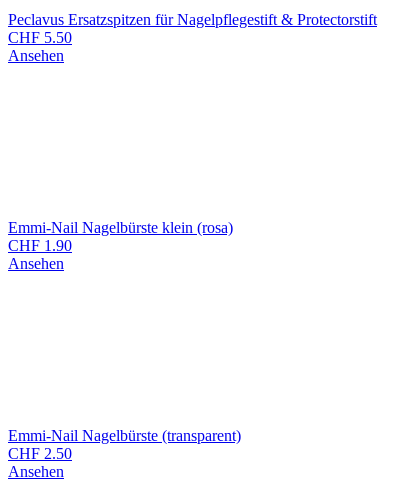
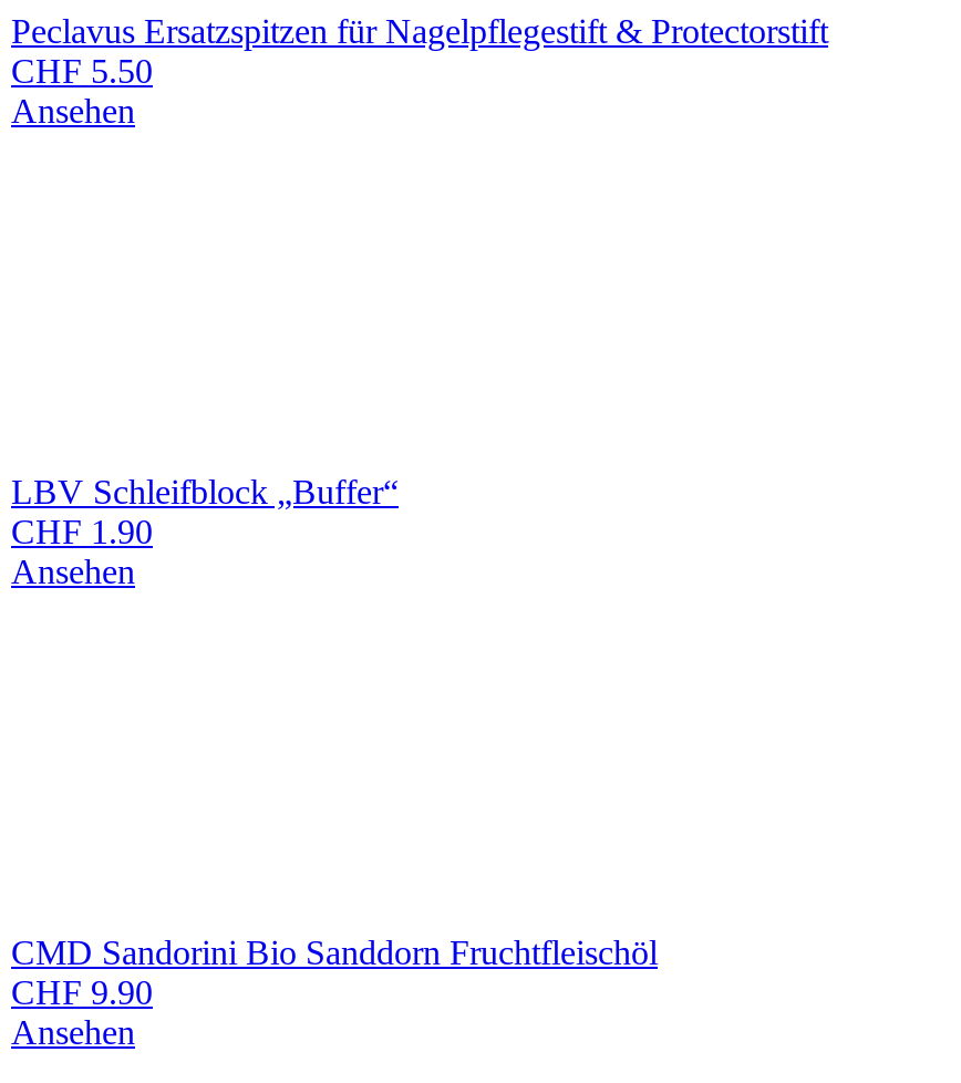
[8,219,233,236] Emmi-Nail Nagelbürste klein (rosa) -> [11,474,399,511] LBV Schleifblock „Buffer“
[8,427,241,462] Emmi-Nail Nagelbürste (transparent) | CHF 2.50 -> [11,934,658,1012] CMD Sandorini Bio Sanddorn Fruchtfleischöl | CHF 9.90

